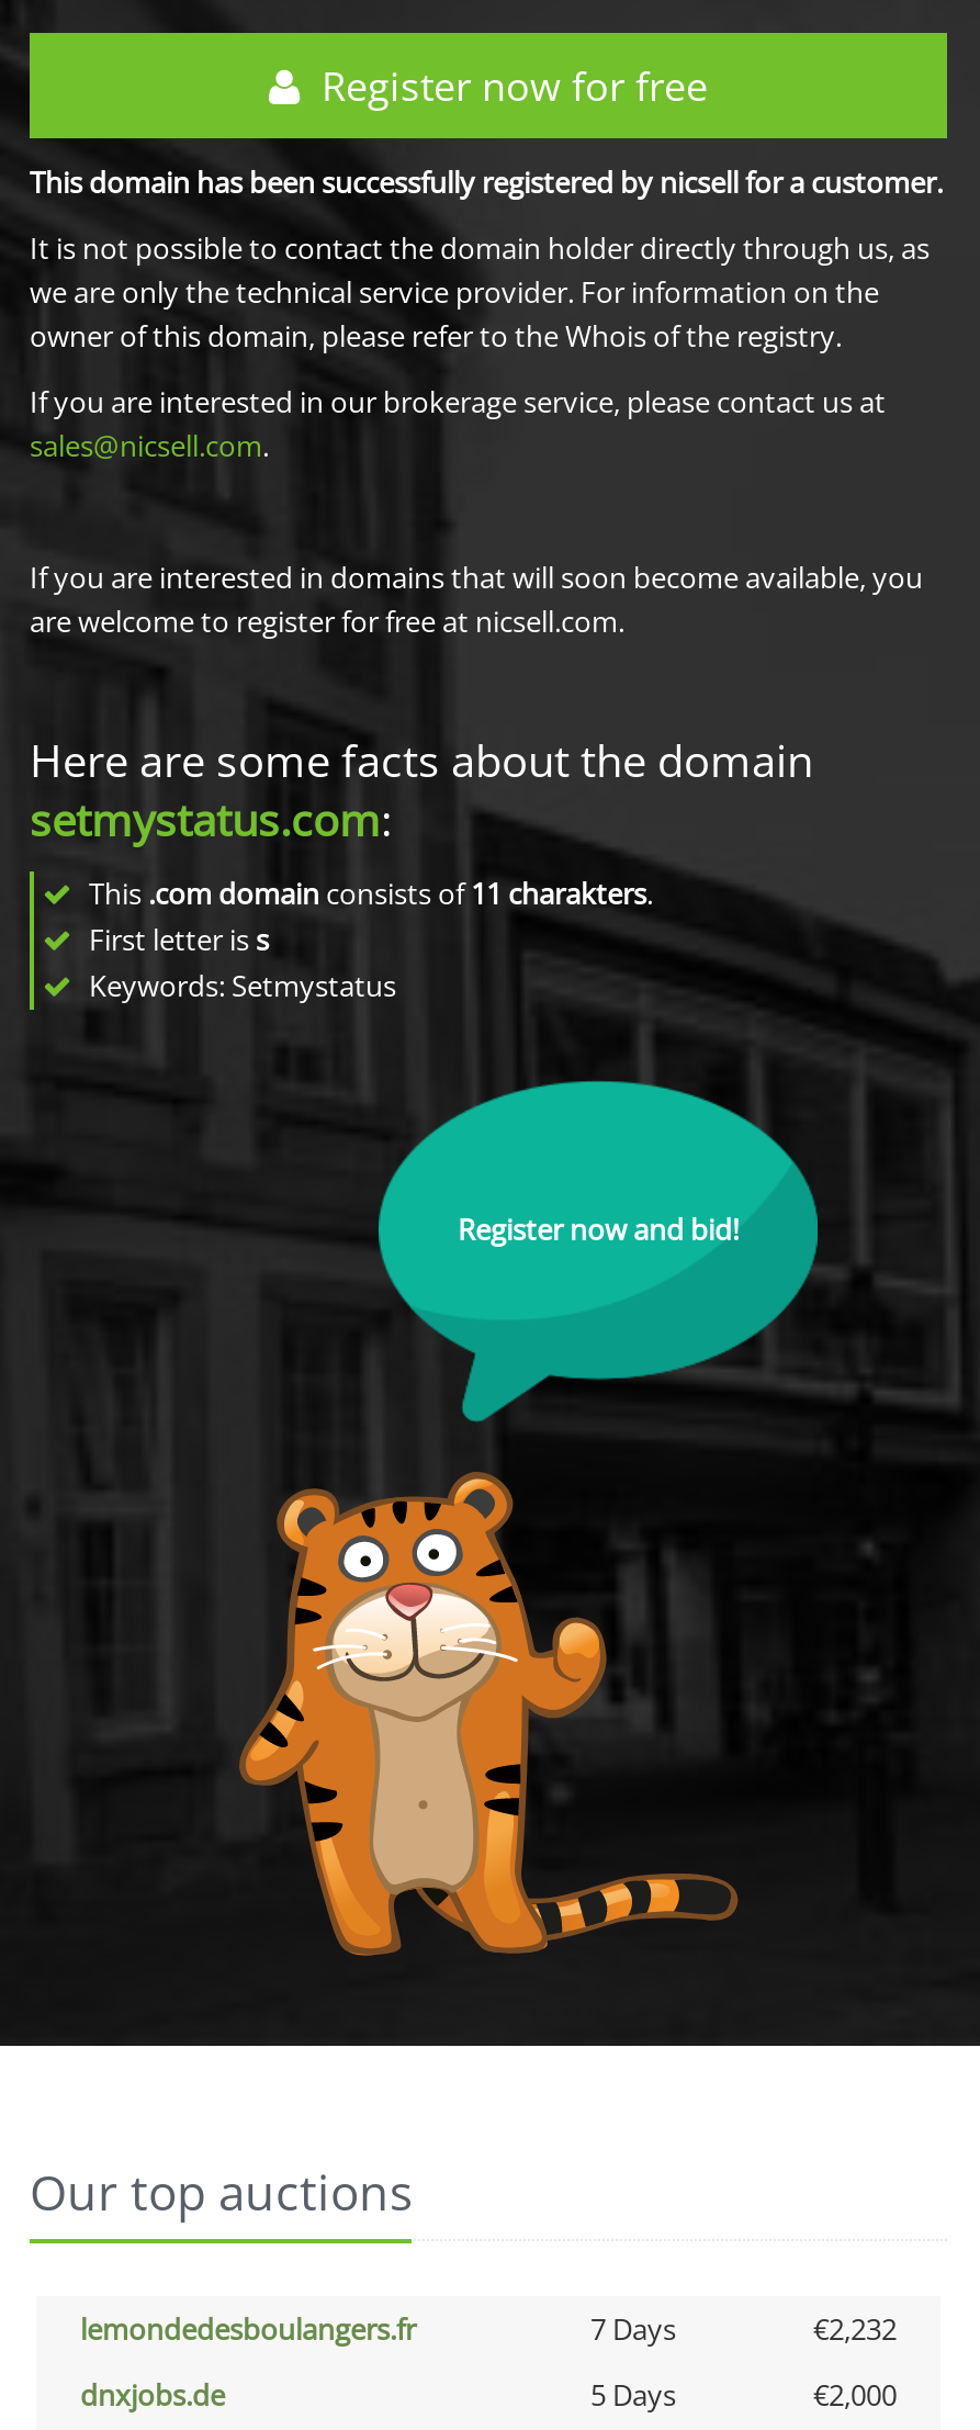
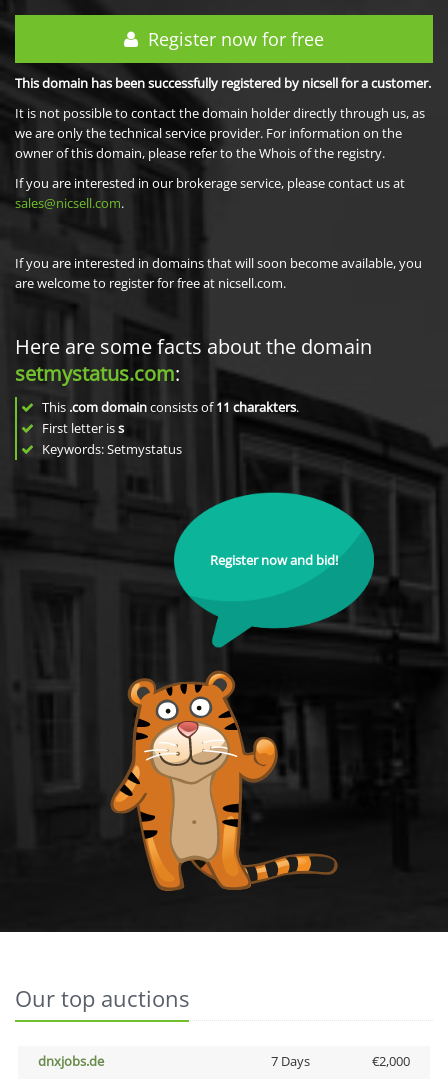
[80,2309,897,2349] lemondedesboulangers.fr | 7 Days | €2,232 -> none
[590,2375,676,2415] 5 Days -> [270,1052,309,1070] 7 Days

